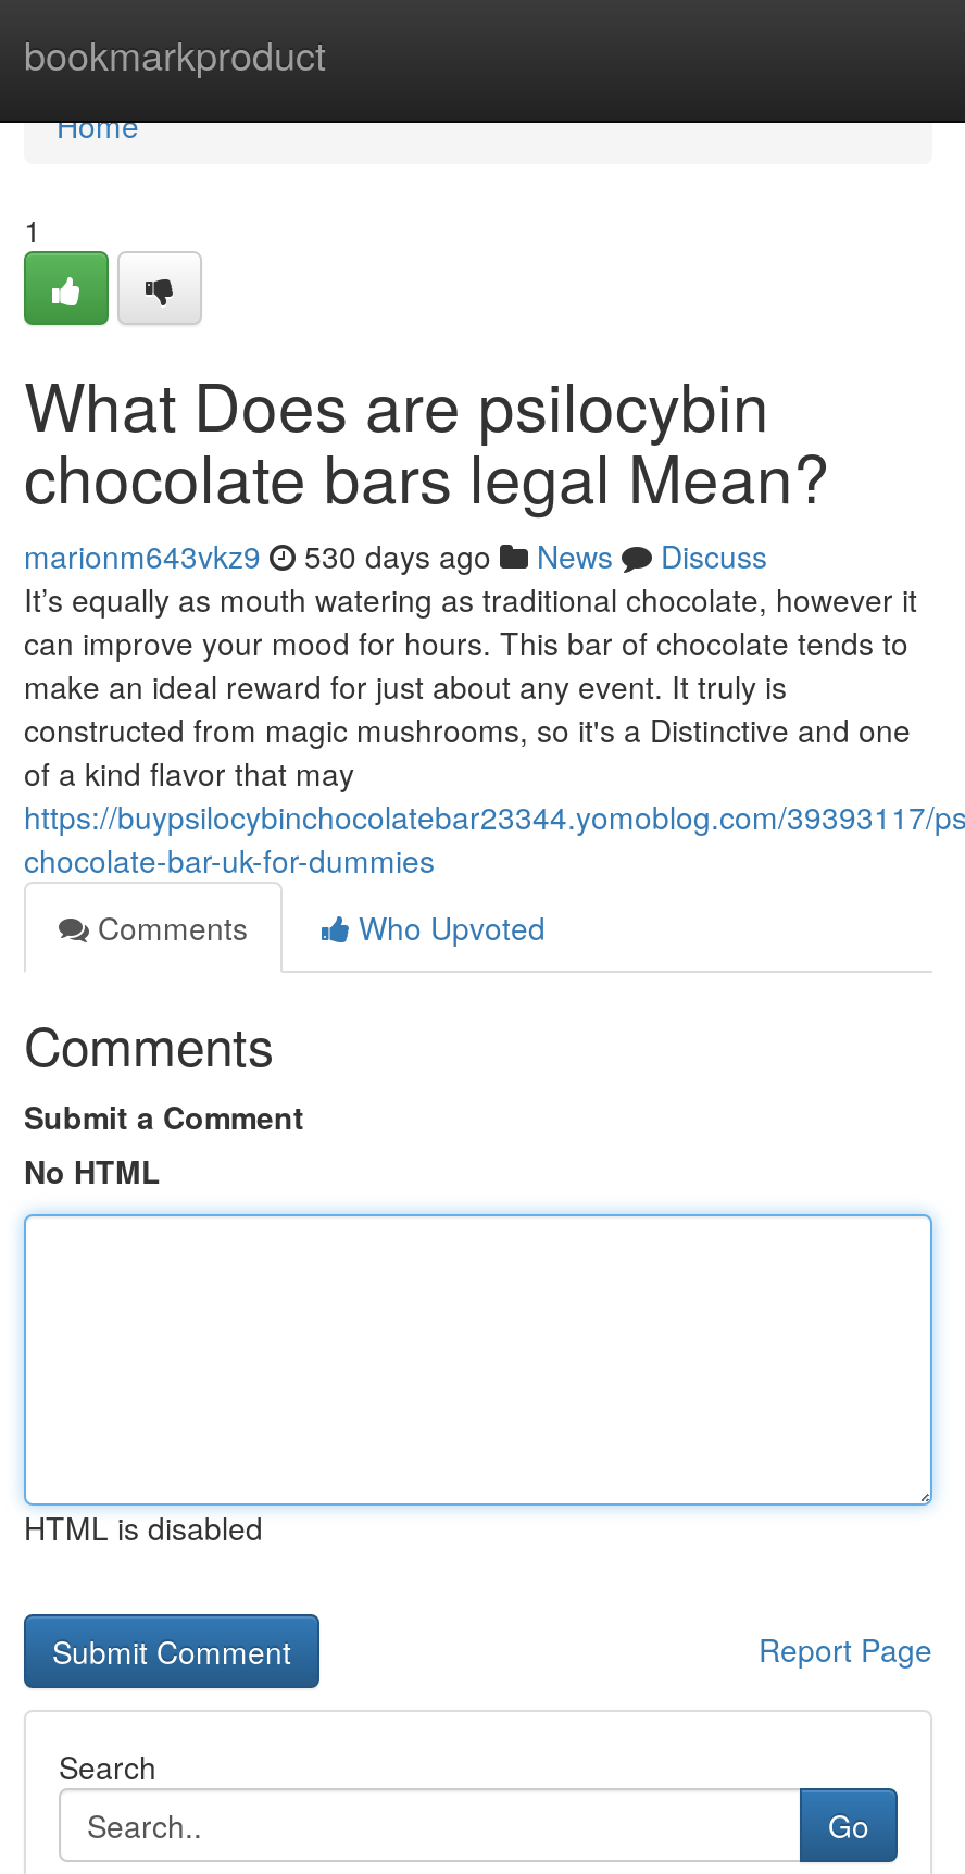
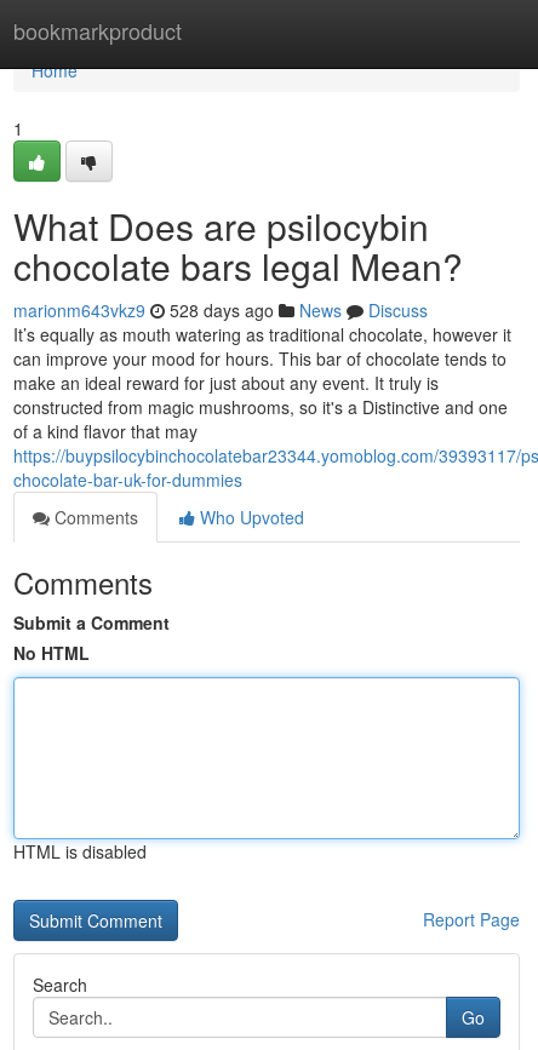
[24,534,767,577] marionm643vkz9 530 days ago News Discuss -> [13,298,428,322] marionm643vkz9 528 days ago News Discuss

